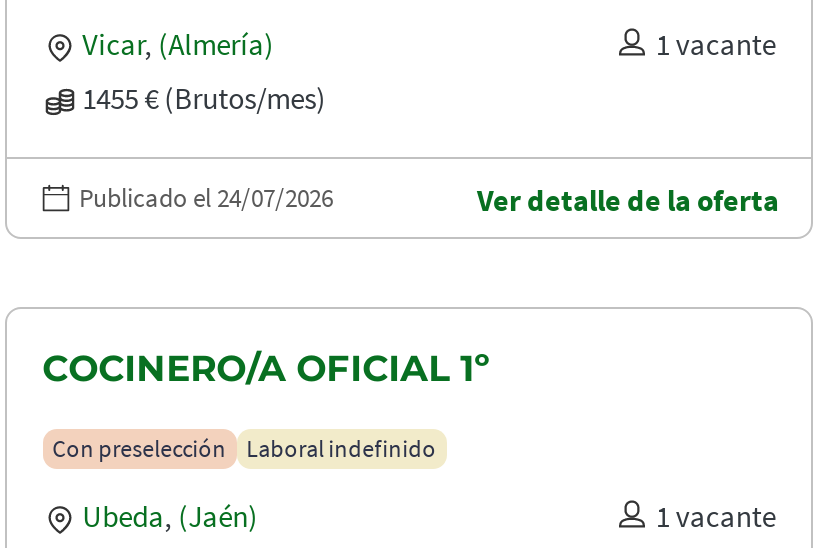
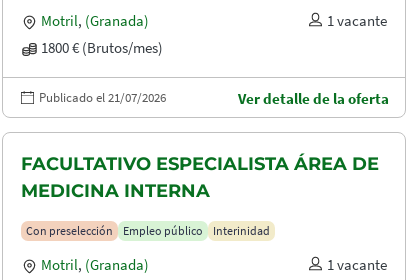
[82,25,274,63] Vicar, (Almería) -> [41,11,149,30] Motril, (Granada)
[82,79,326,117] 1455 € (Brutos/mes) -> [41,38,163,57] 1800 € (Brutos/mes)
[79,181,333,215] Publicado el 24/07/2026 -> [39,89,166,106] Publicado el 21/07/2026
[42,347,490,391] COCINERO/A OFICIAL 1º -> [21,153,379,202] FACULTATIVO ESPECIALISTA ÁREA DE | MEDICINA INTERNA
[246,433,436,463] Laboral indefinido -> [123,223,270,238] Empleo público | Interinidad
[82,497,258,535] Ubeda, (Jaén) -> [41,255,149,274] Motril, (Granada)

